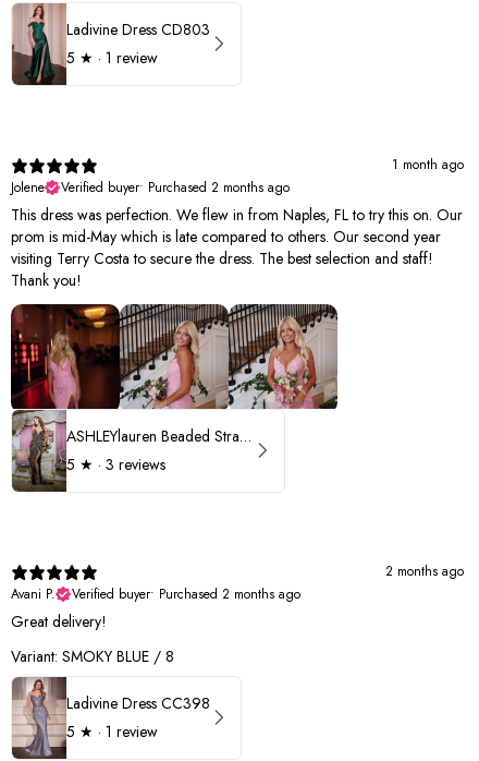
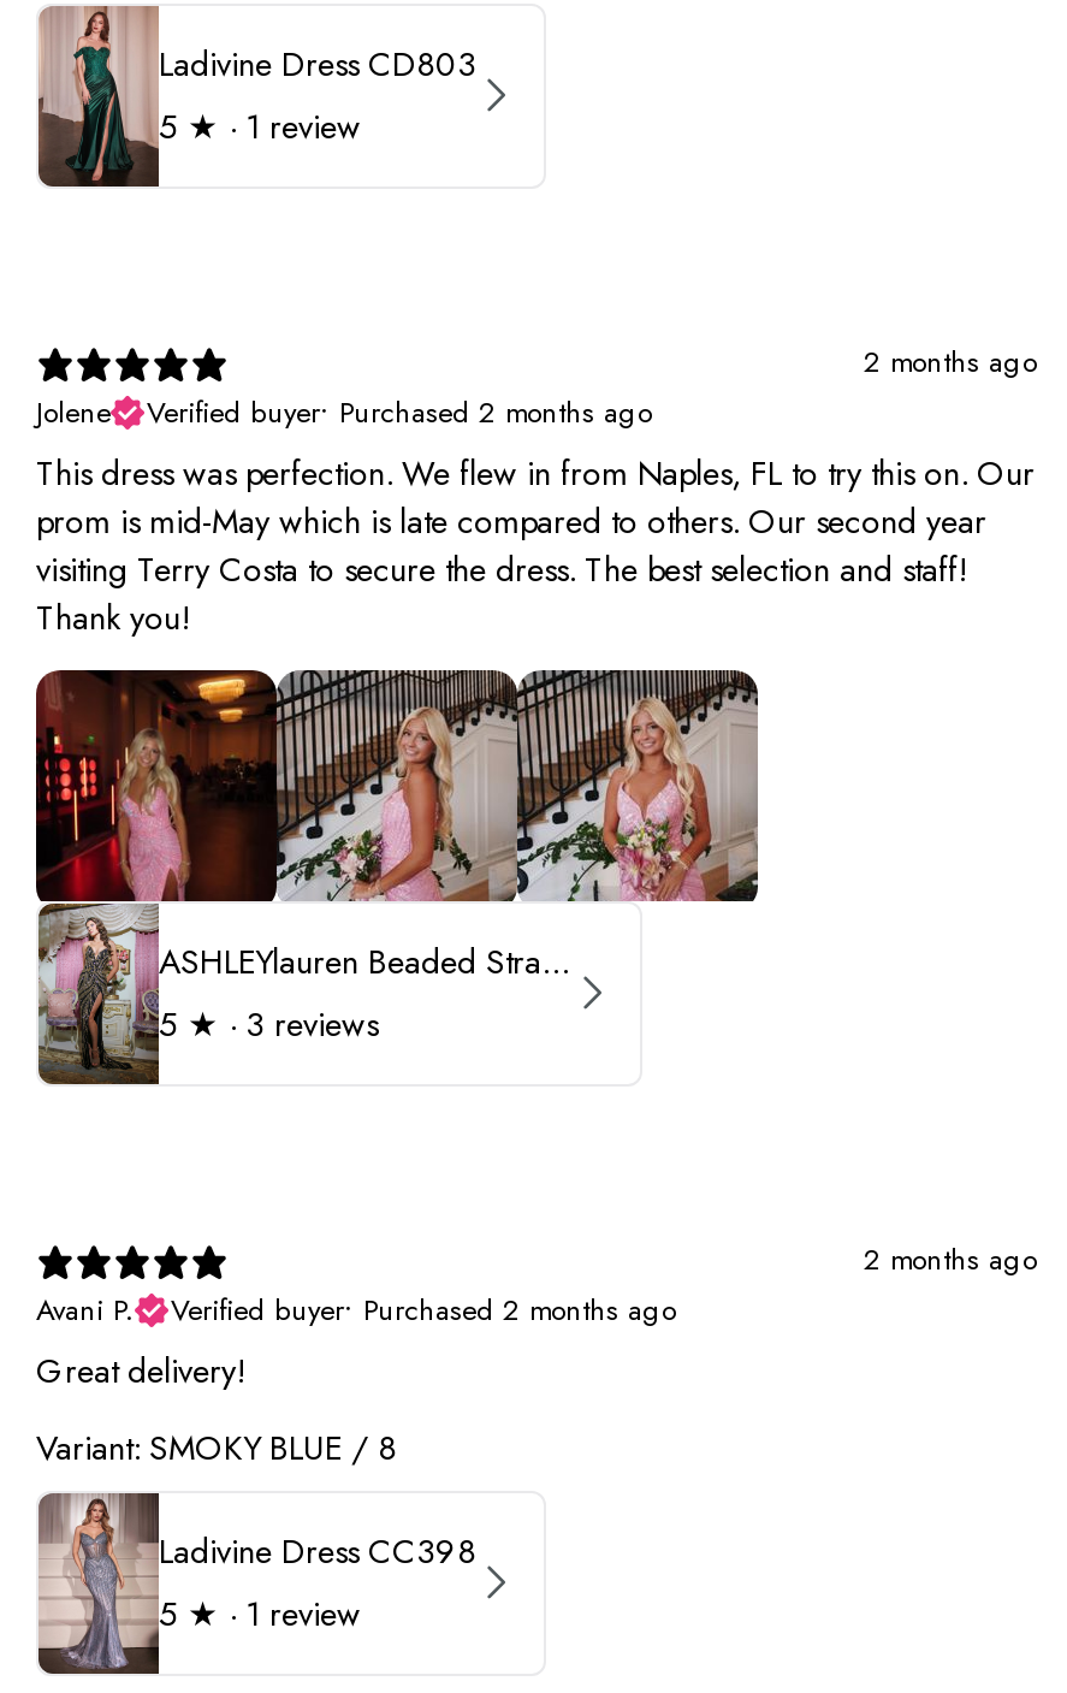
[392,155,464,174] 1 month ago -> [864,340,1037,383] 2 months ago

